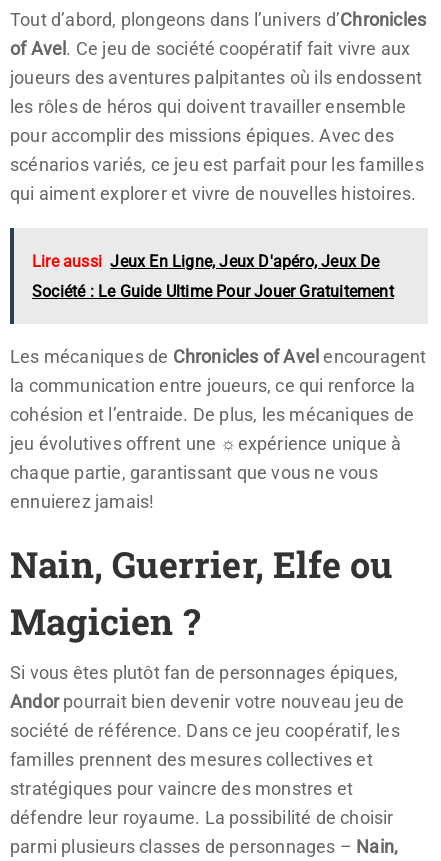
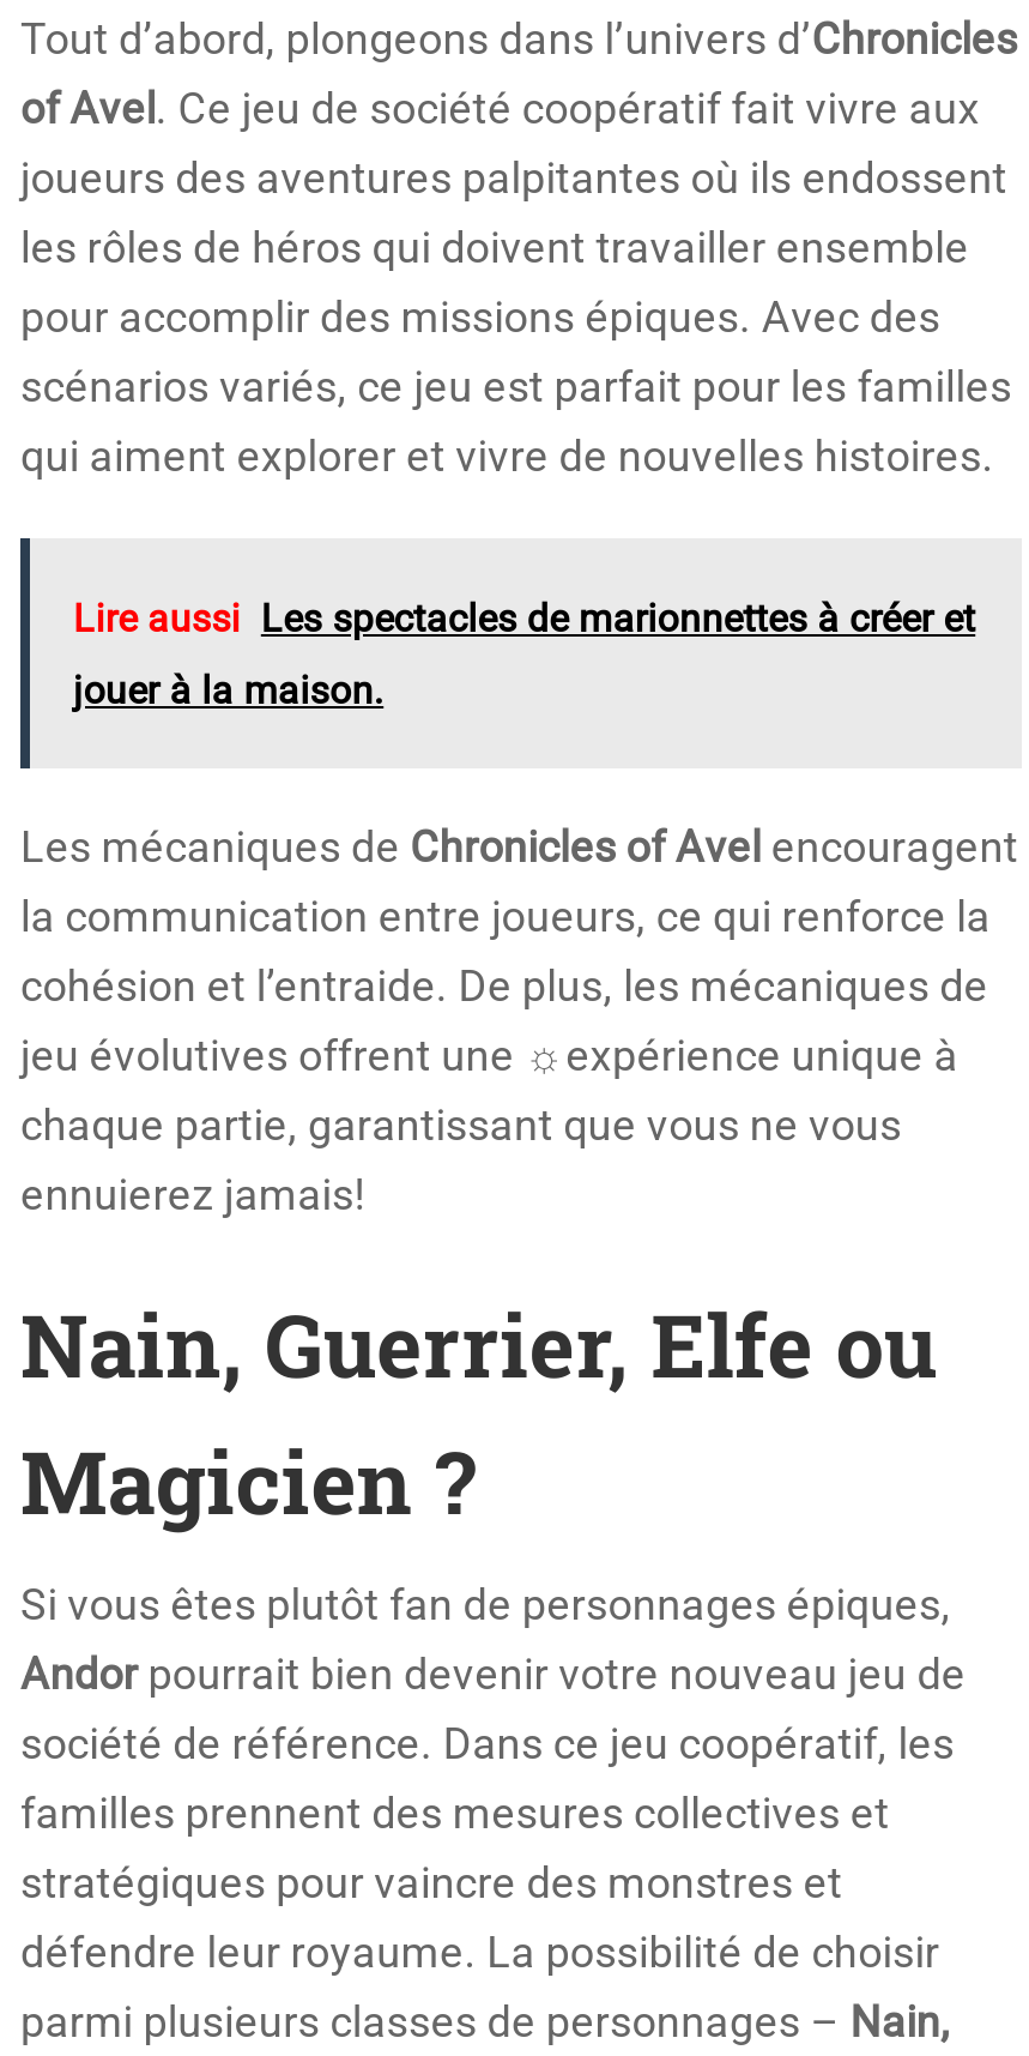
[32,252,380,271] Lire aussi Jeux En Ligne, Jeux D'apéro, Jeux De -> [73,596,975,641] Lire aussi Les spectacles de marionnettes à créer et
[32,282,394,301] Société : Le Guide Ultime Pour Jouer Gratuitement -> [73,668,384,713] jouer à la maison.

